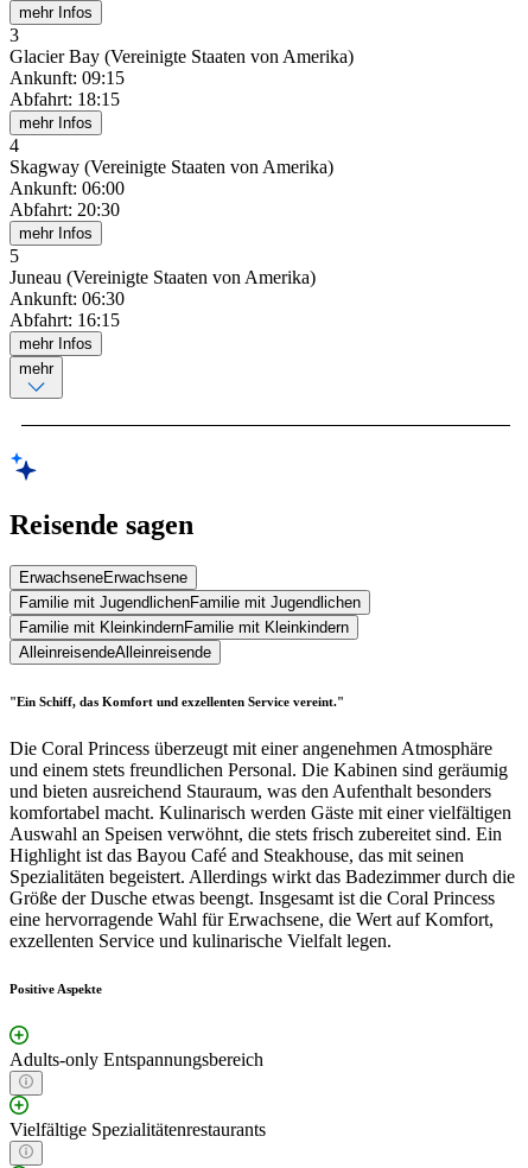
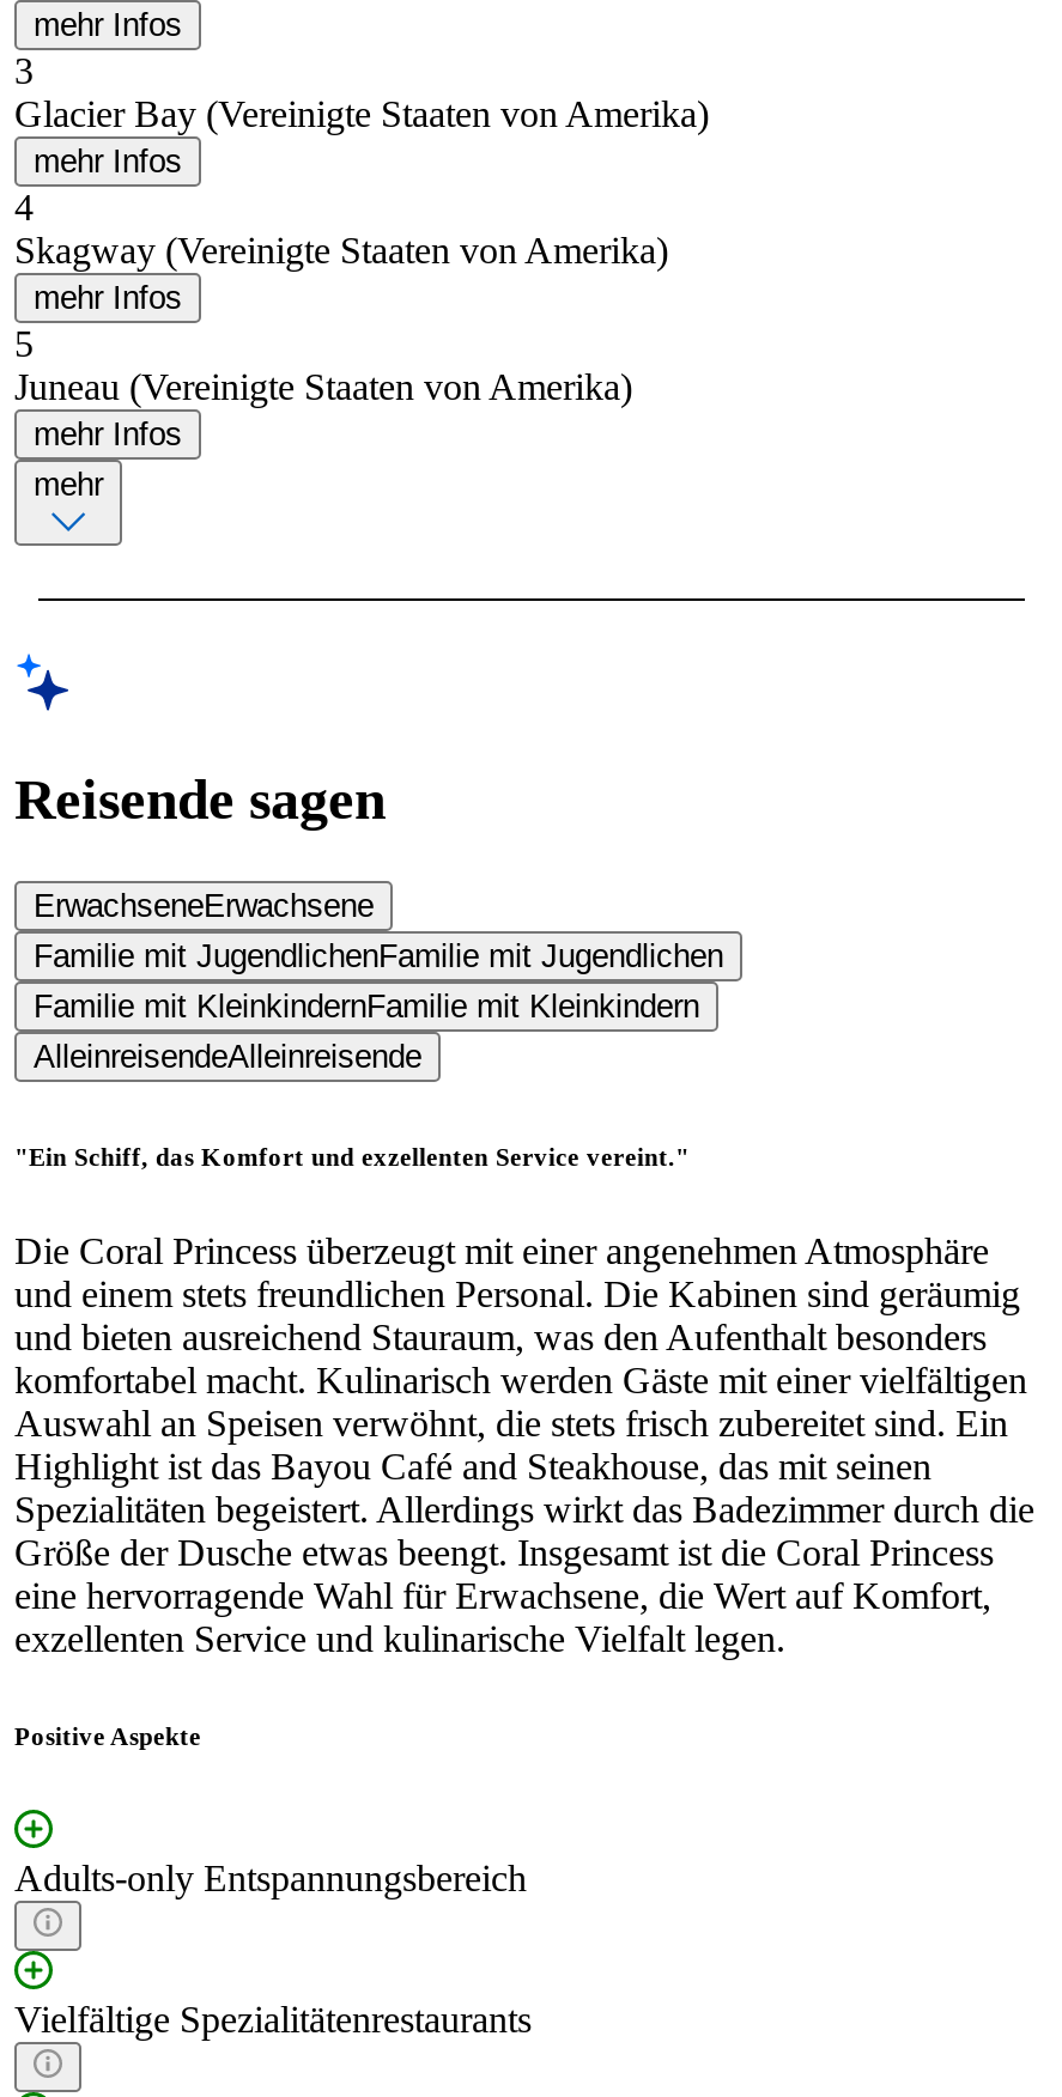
[9,68,125,109] Ankunft: 09:15 | Abfahrt: 18:15 -> none
[9,178,125,219] Ankunft: 06:00 | Abfahrt: 20:30 -> none
[9,288,125,330] Ankunft: 06:30 | Abfahrt: 16:15 -> none

